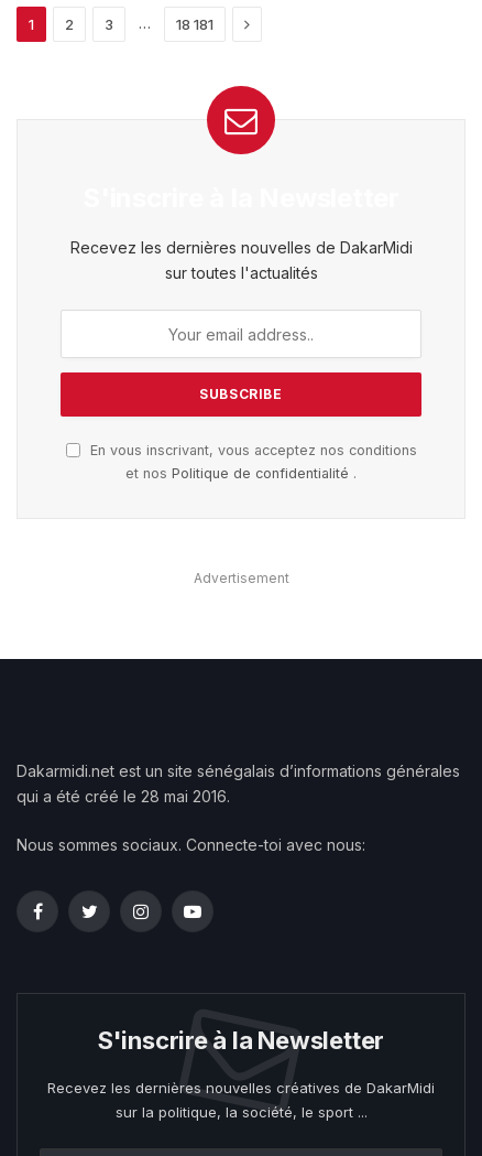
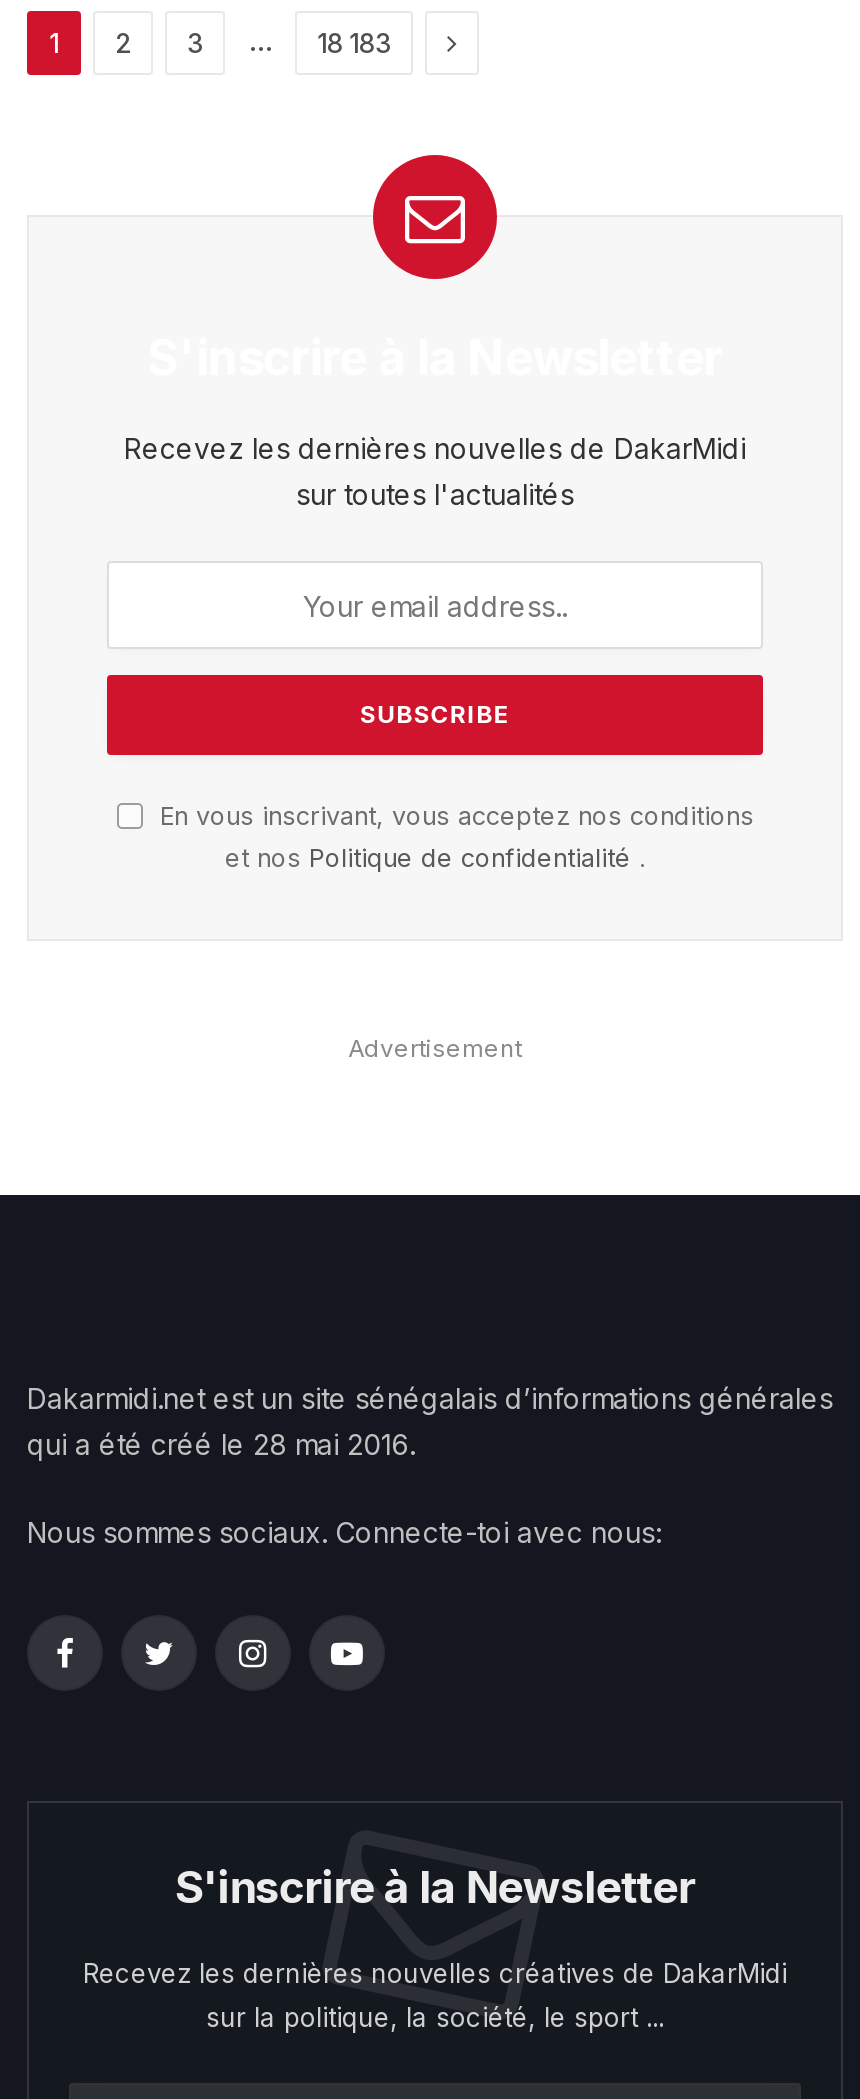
[176,16,213,34] 18 181 -> [317,28,391,60] 18 183

